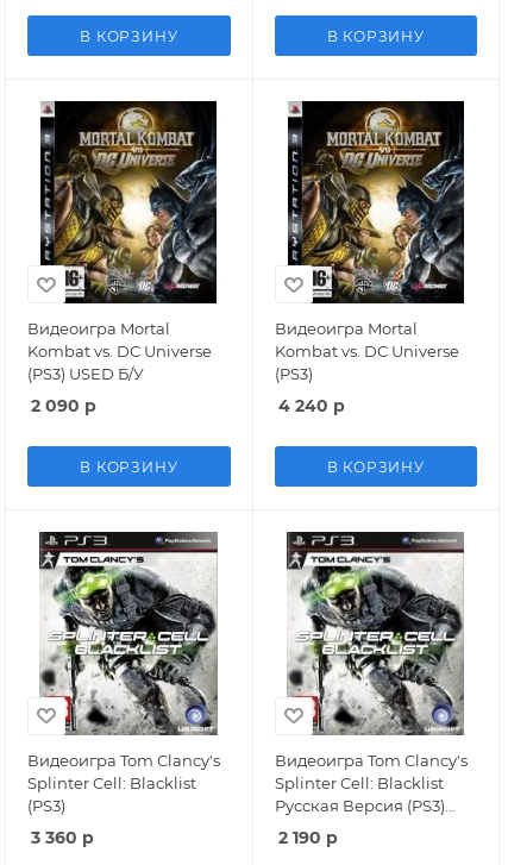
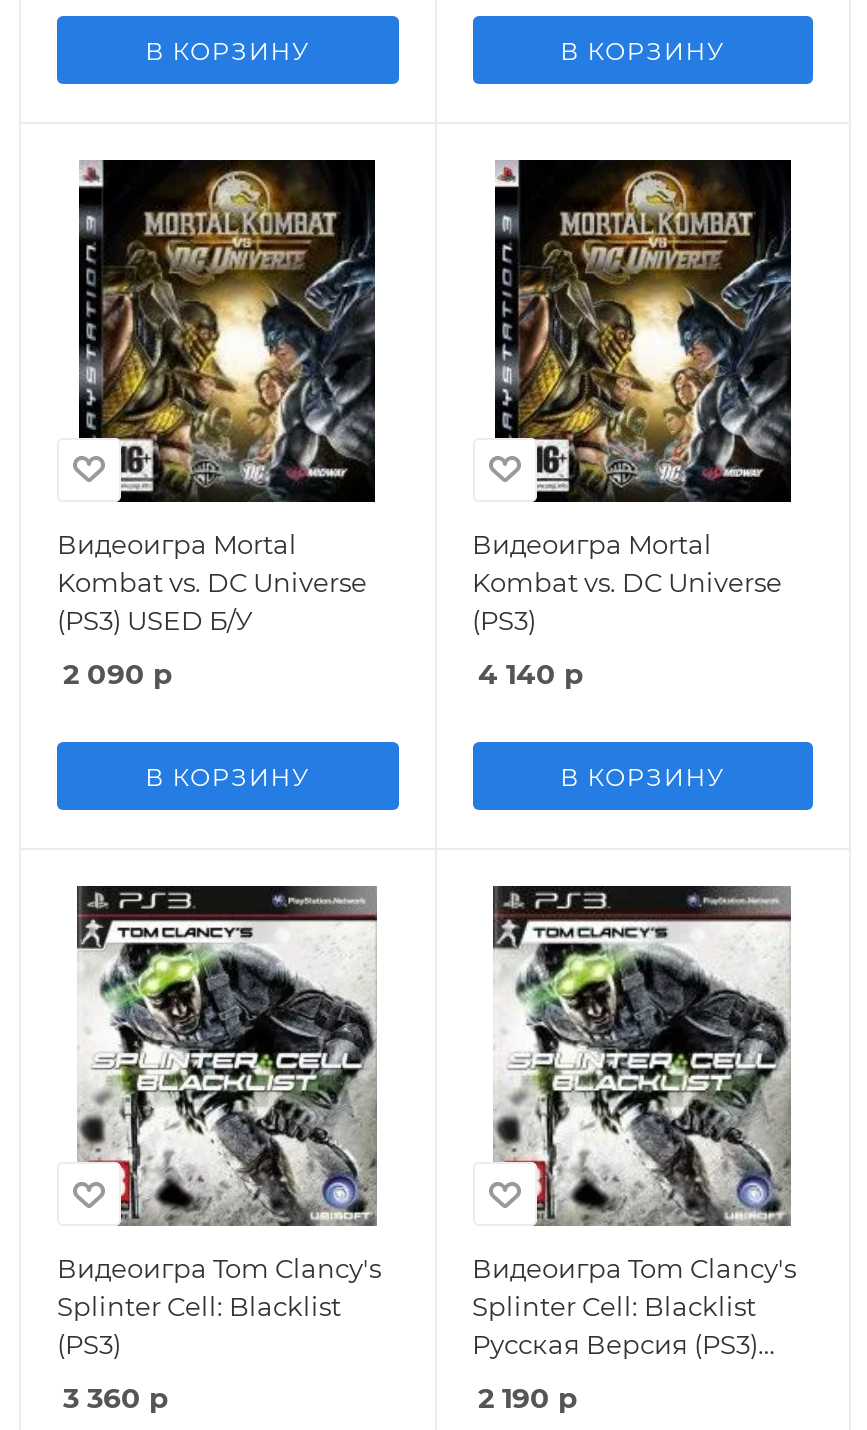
[278,395,344,416] 4 240 р -> [478,655,584,691] 4 140 р

